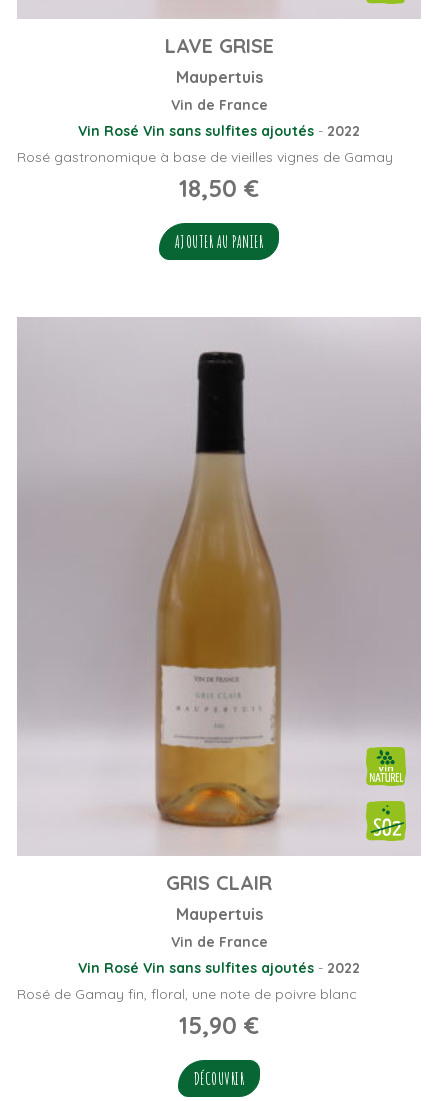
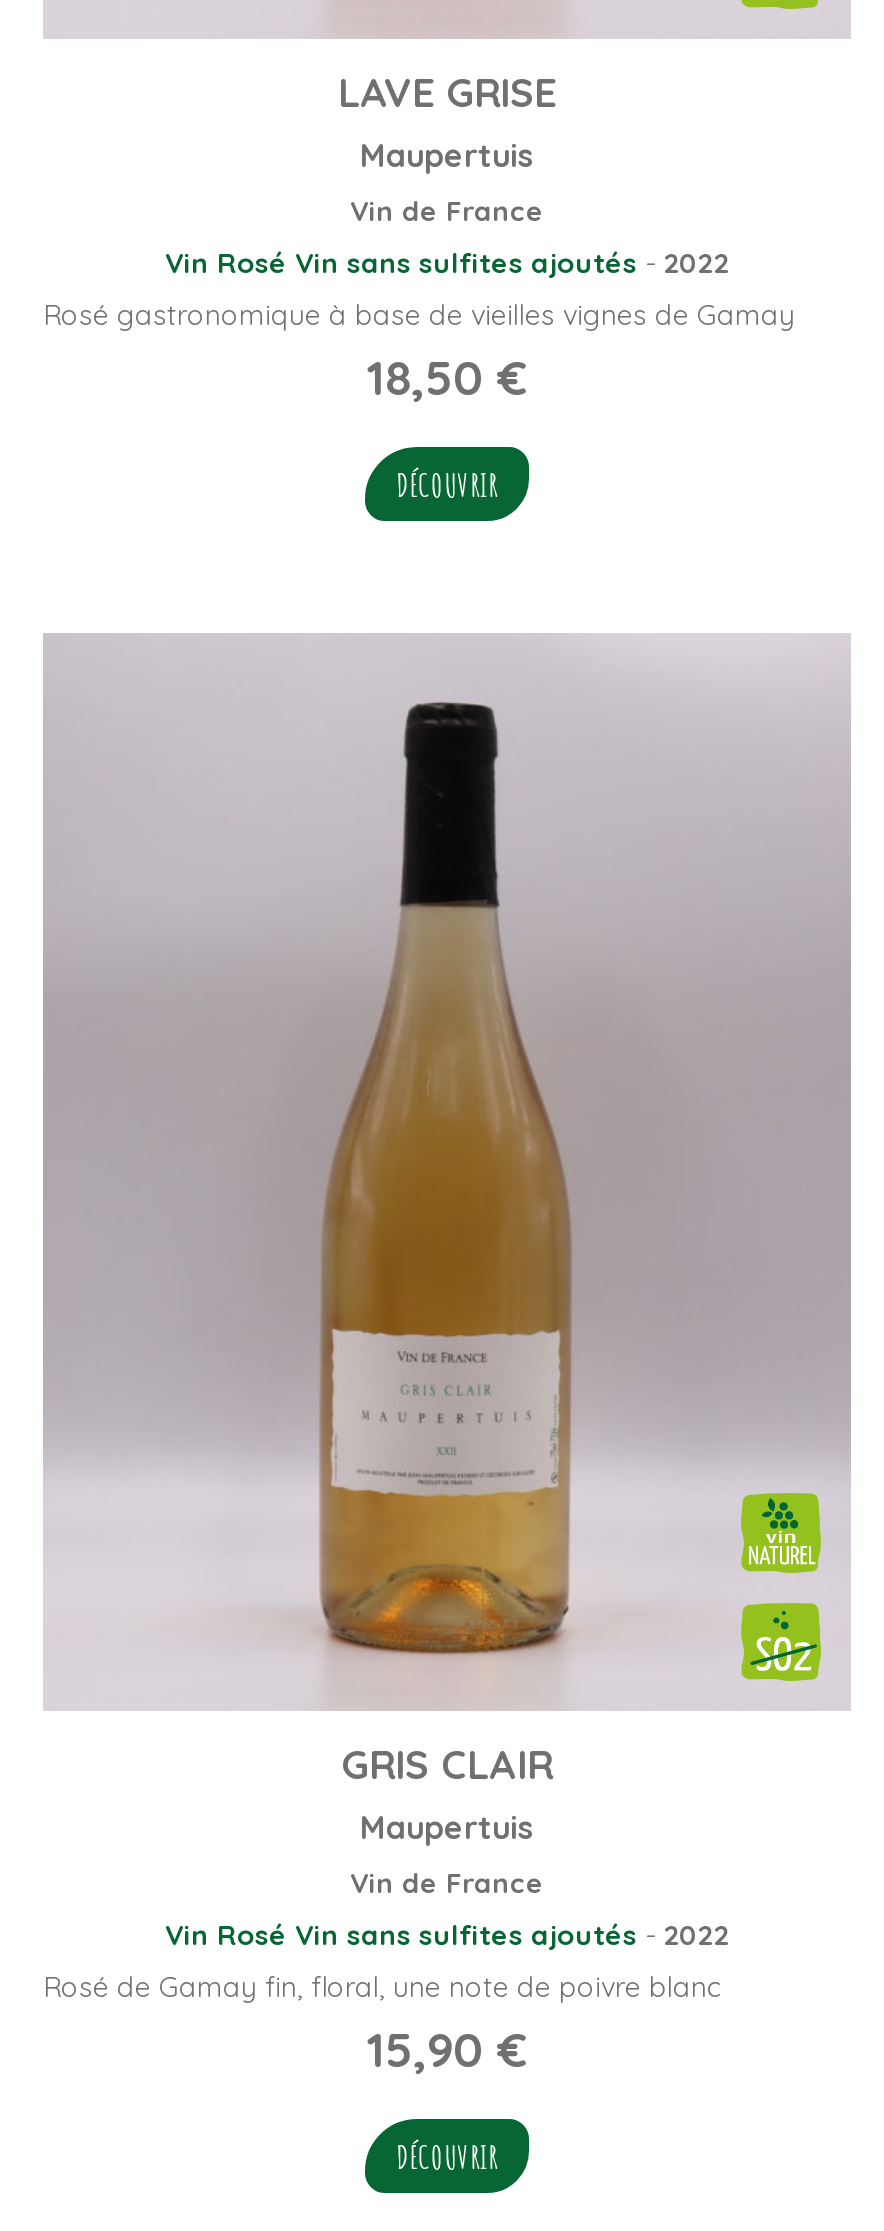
[175,232,263,252] AJOUTER AU PANIER -> [397,464,497,504] DÉCOUVRIR

